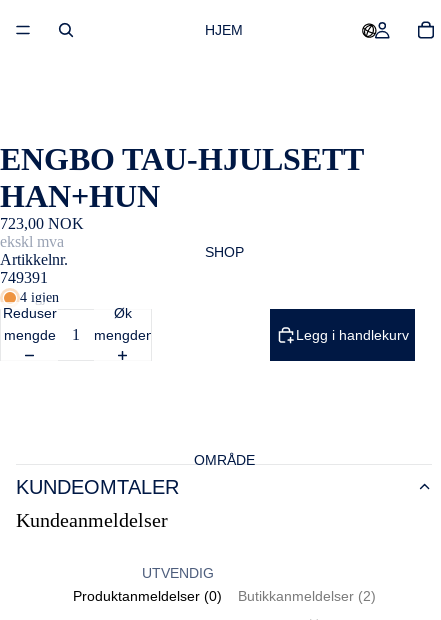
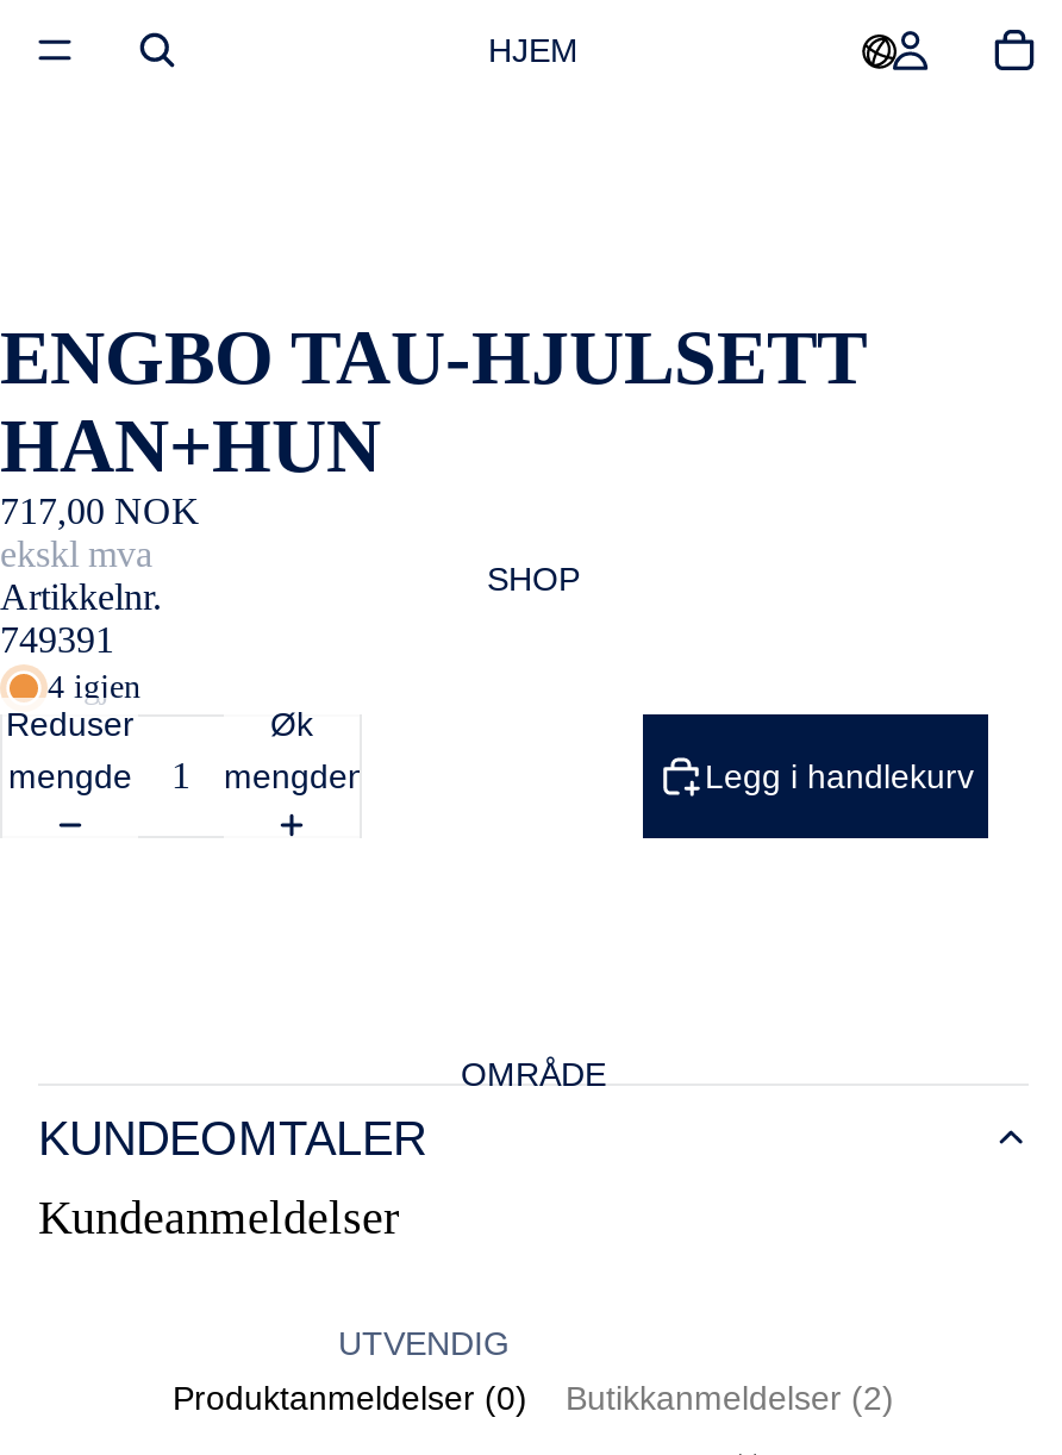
[0,215,84,232] 723,00 NOK -> [0,491,200,531] 717,00 NOK

